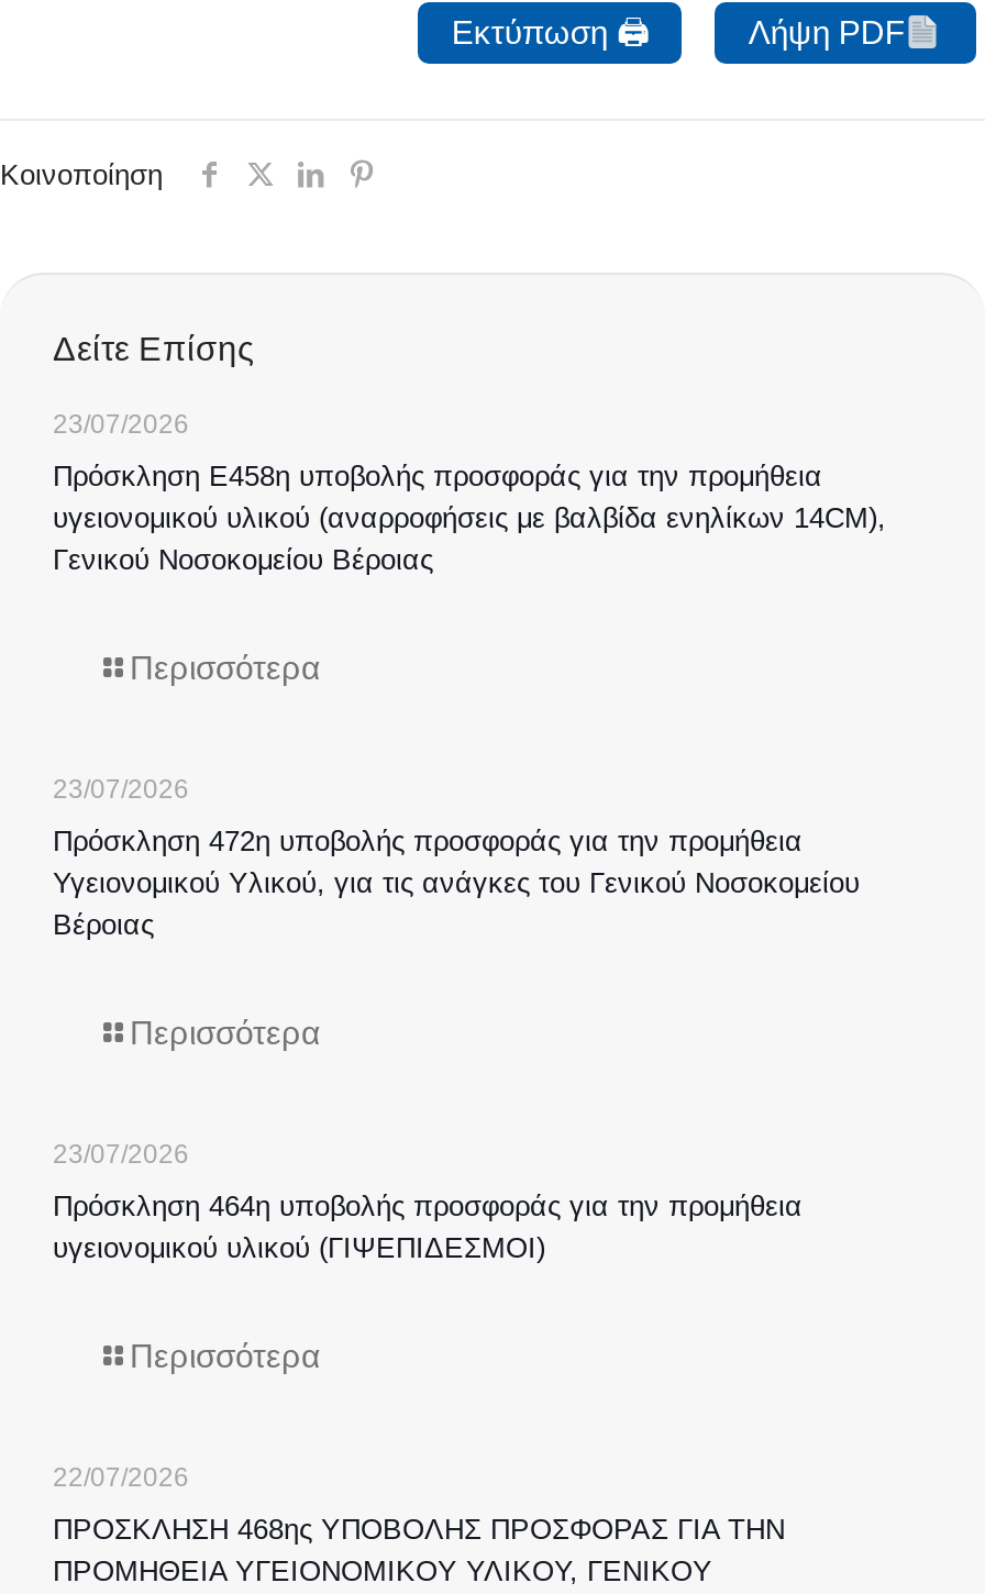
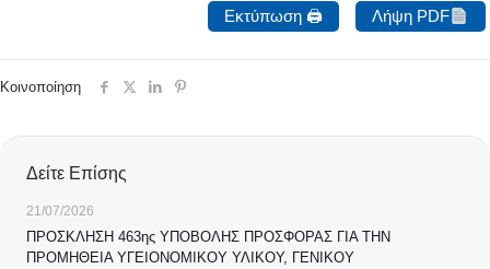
[53,408,886,1545] 23/07/2026 | Πρόσκληση E458η υποβολής προσφοράς για την προμήθεια | υγειονομικού υλικού (αναρροφήσεις με βαλβίδα ενηλίκων 14CM), | Γενικού Νοσοκομείου Βέροιας | Περισσότερα | 23/07/2026 | Πρόσκληση 472η υποβολής προσφοράς για την προμήθεια | Υγειονομικού Υλικού, για τις ανάγκες του Γενικού Νοσοκομείου | Βέροιας | Περισσότερα | 23/07/2026 | Πρόσκληση 464η υποβολής προσφοράς για την προμήθεια | υγειονομικού υλικού (ΓΙΨΕΠΙΔΕΣΜΟΙ) | Περισσότερα | 22/07/2026 | ΠΡΟΣΚΛΗΣΗ 468ης ΥΠΟΒΟΛΗΣ ΠΡΟΣΦΟΡΑΣ ΓΙΑ ΤΗΝ -> [26,203,390,245] 21/07/2026 | ΠΡΟΣΚΛΗΣΗ 463ης ΥΠΟΒΟΛΗΣ ΠΡΟΣΦΟΡΑΣ ΓΙΑ ΤΗΝ

